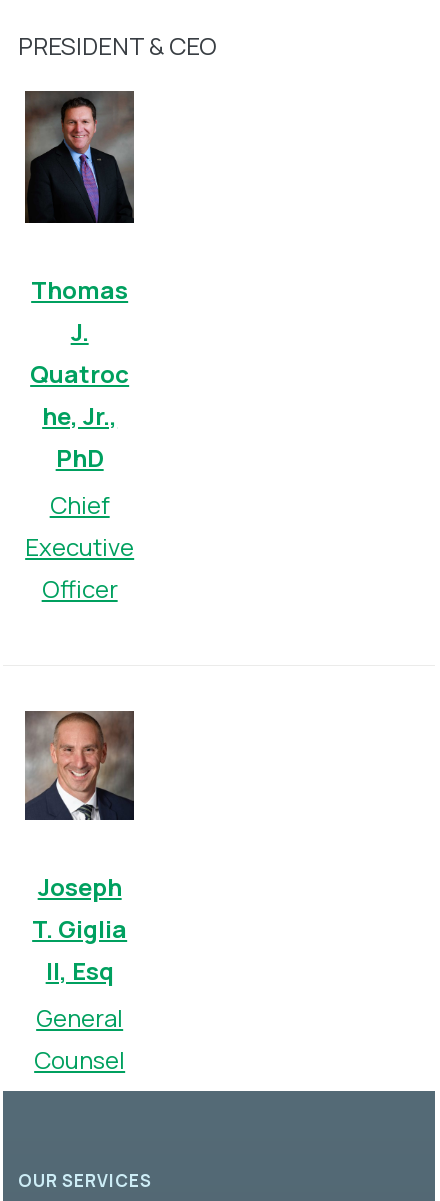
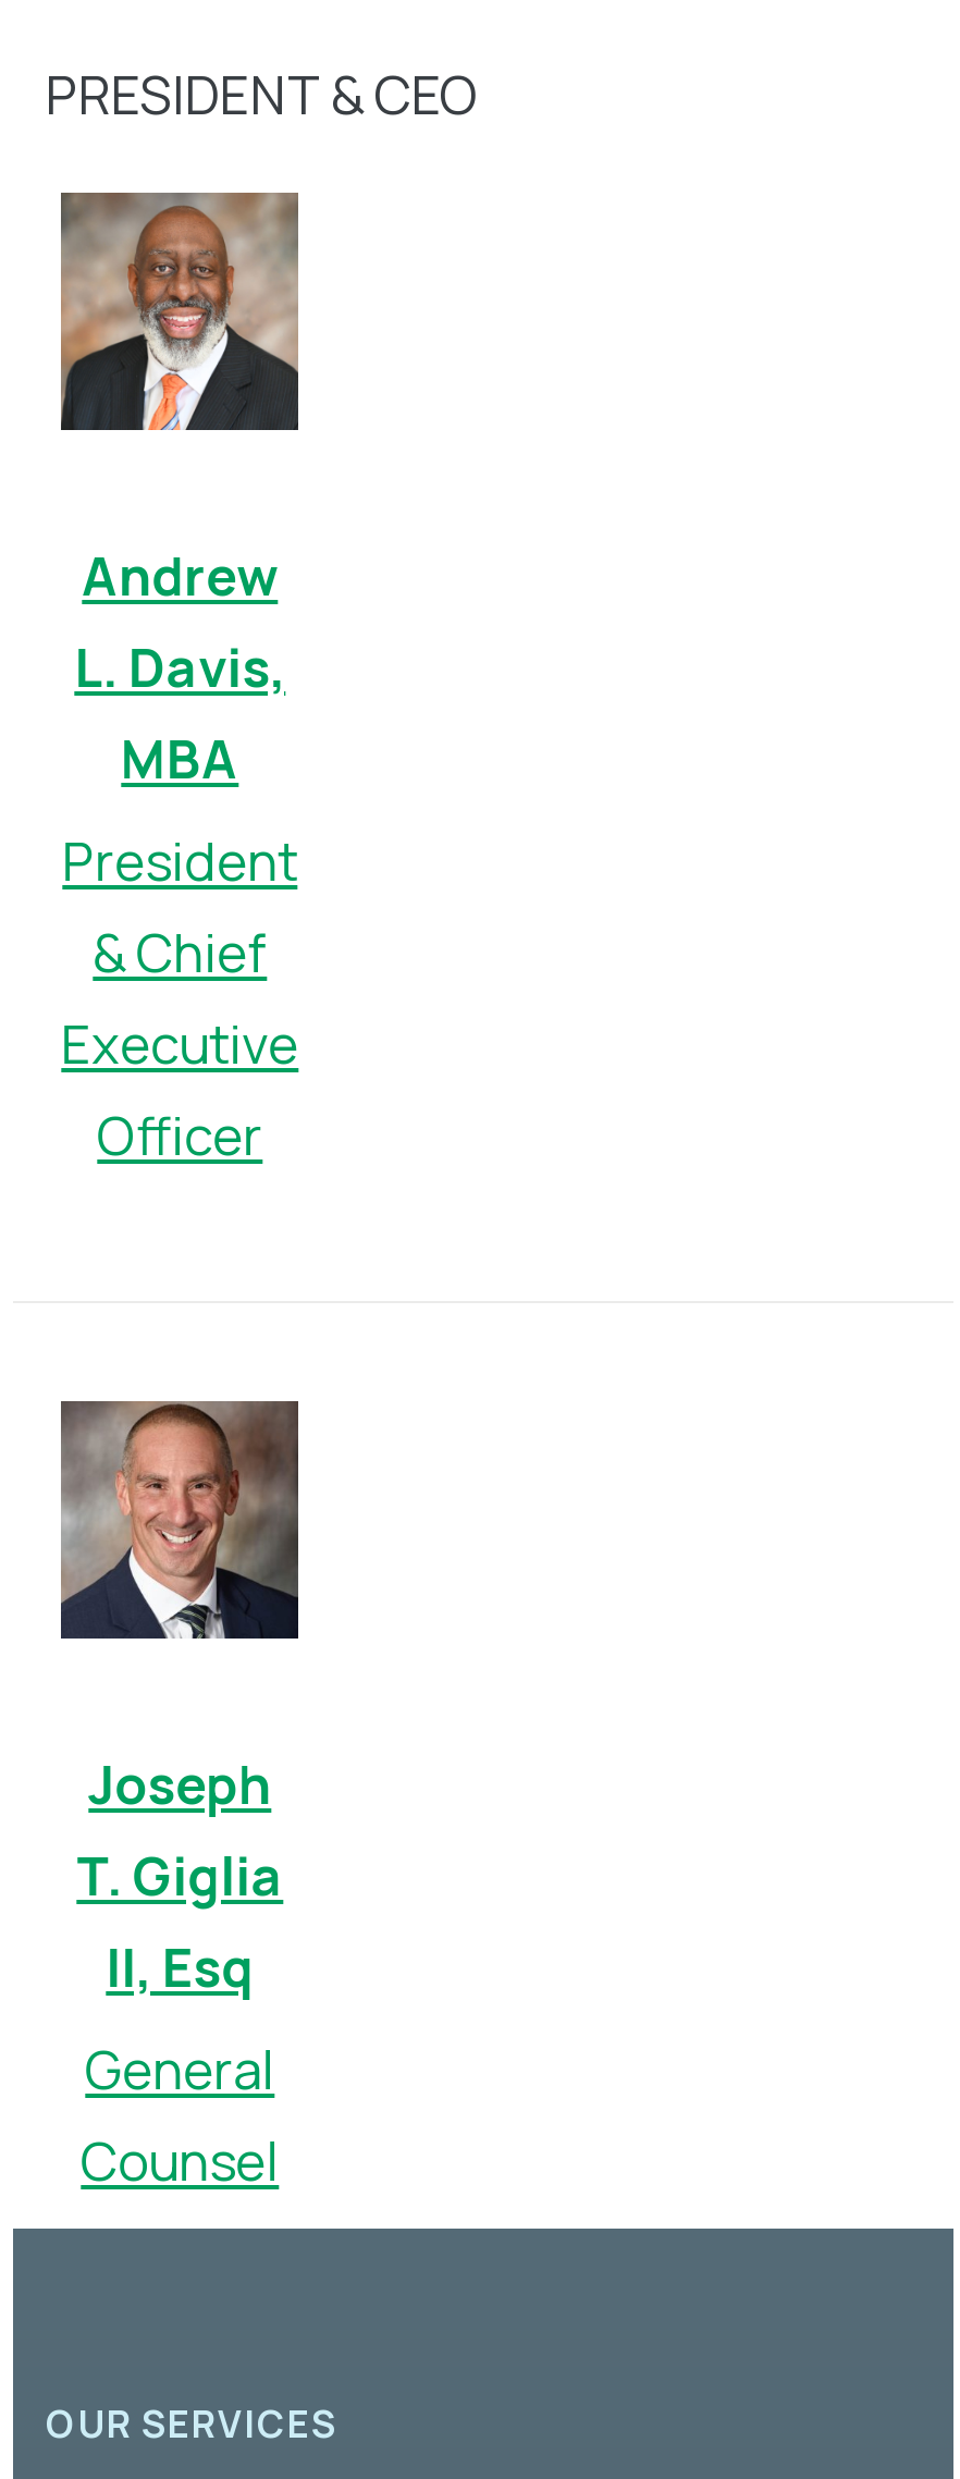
[25,90,134,224] [image] -> [59,192,298,433] [image]
[30,273,129,521] Thomas | J. | Quatroc | he, Jr., | PhD | Chief -> [62,539,298,988] Andrew | L. Davis, | MBA | President | & Chief

